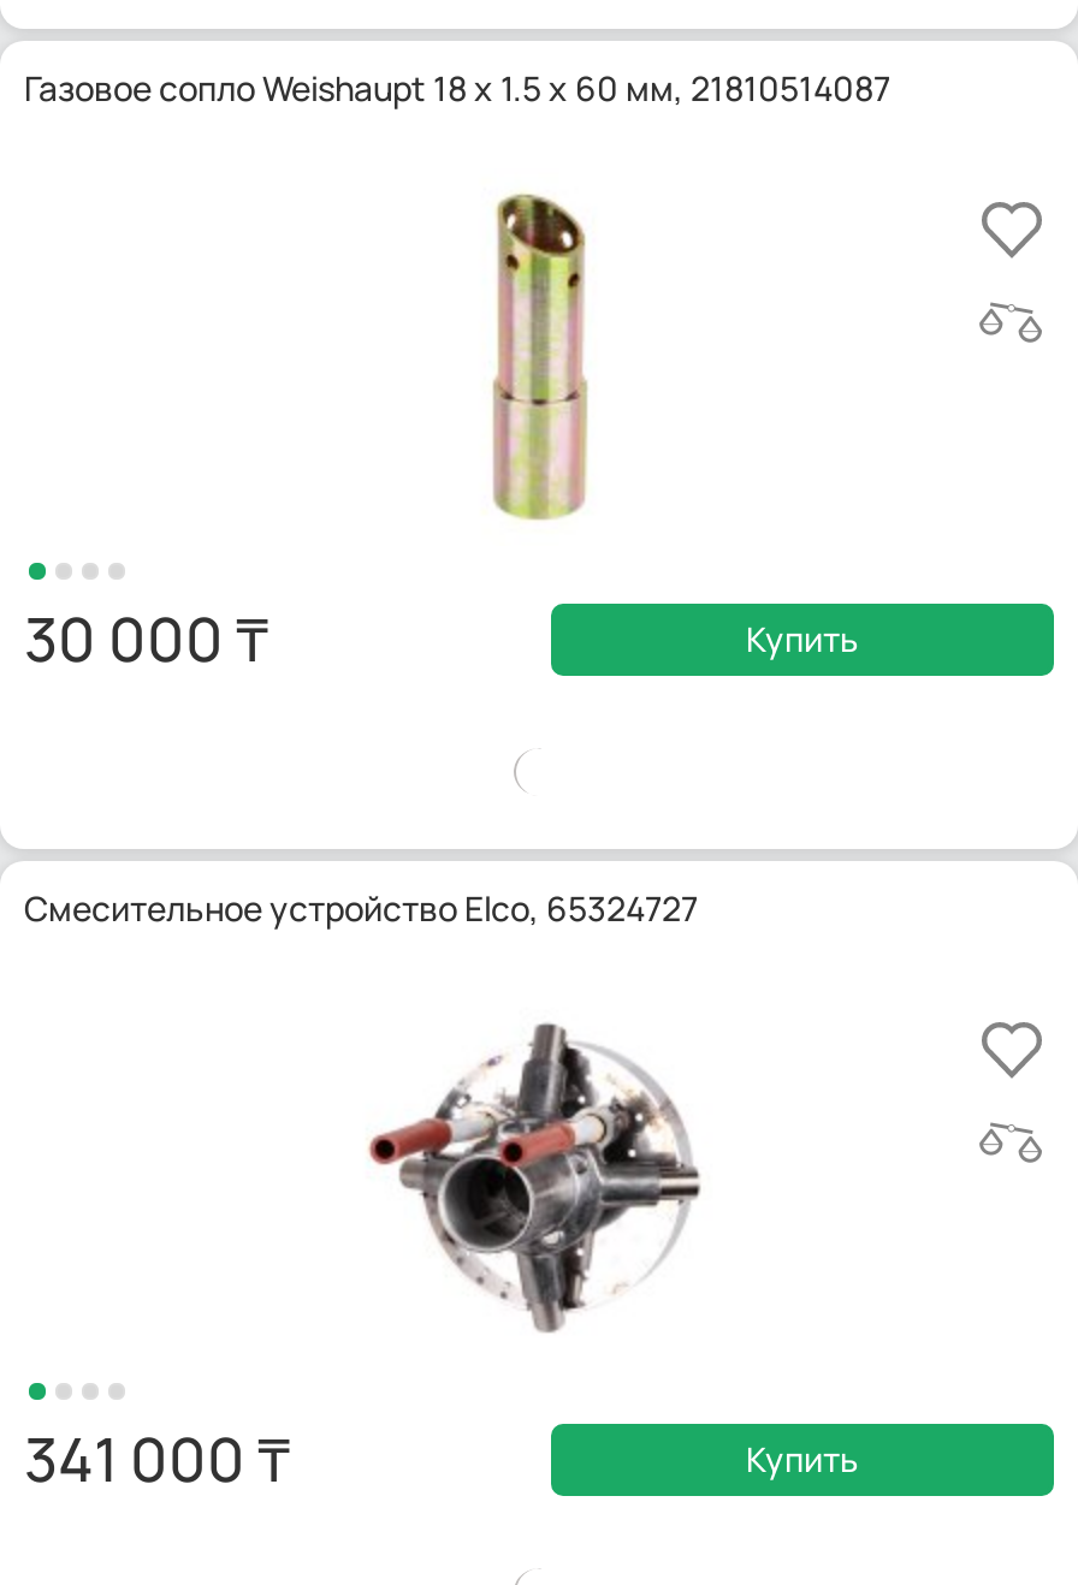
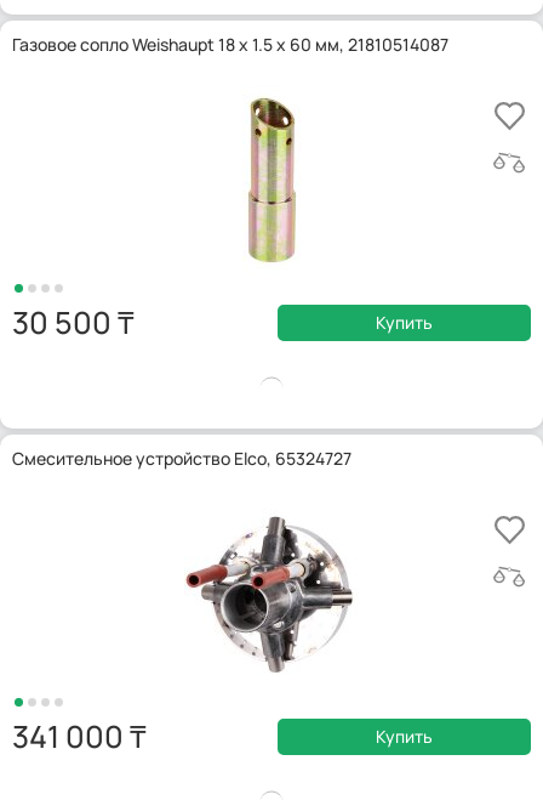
[24,597,236,681] 30 000 -> [12,301,118,344] 30 500

